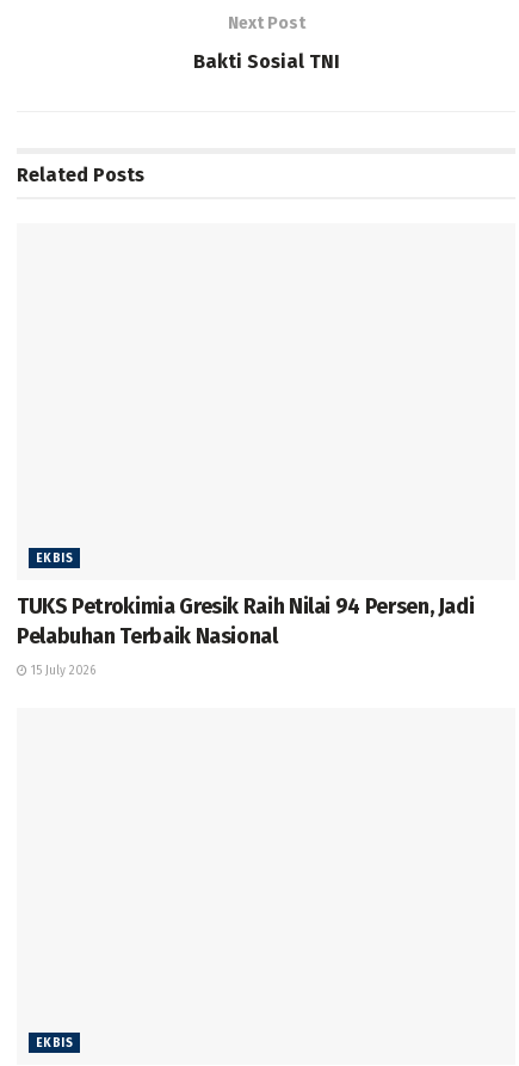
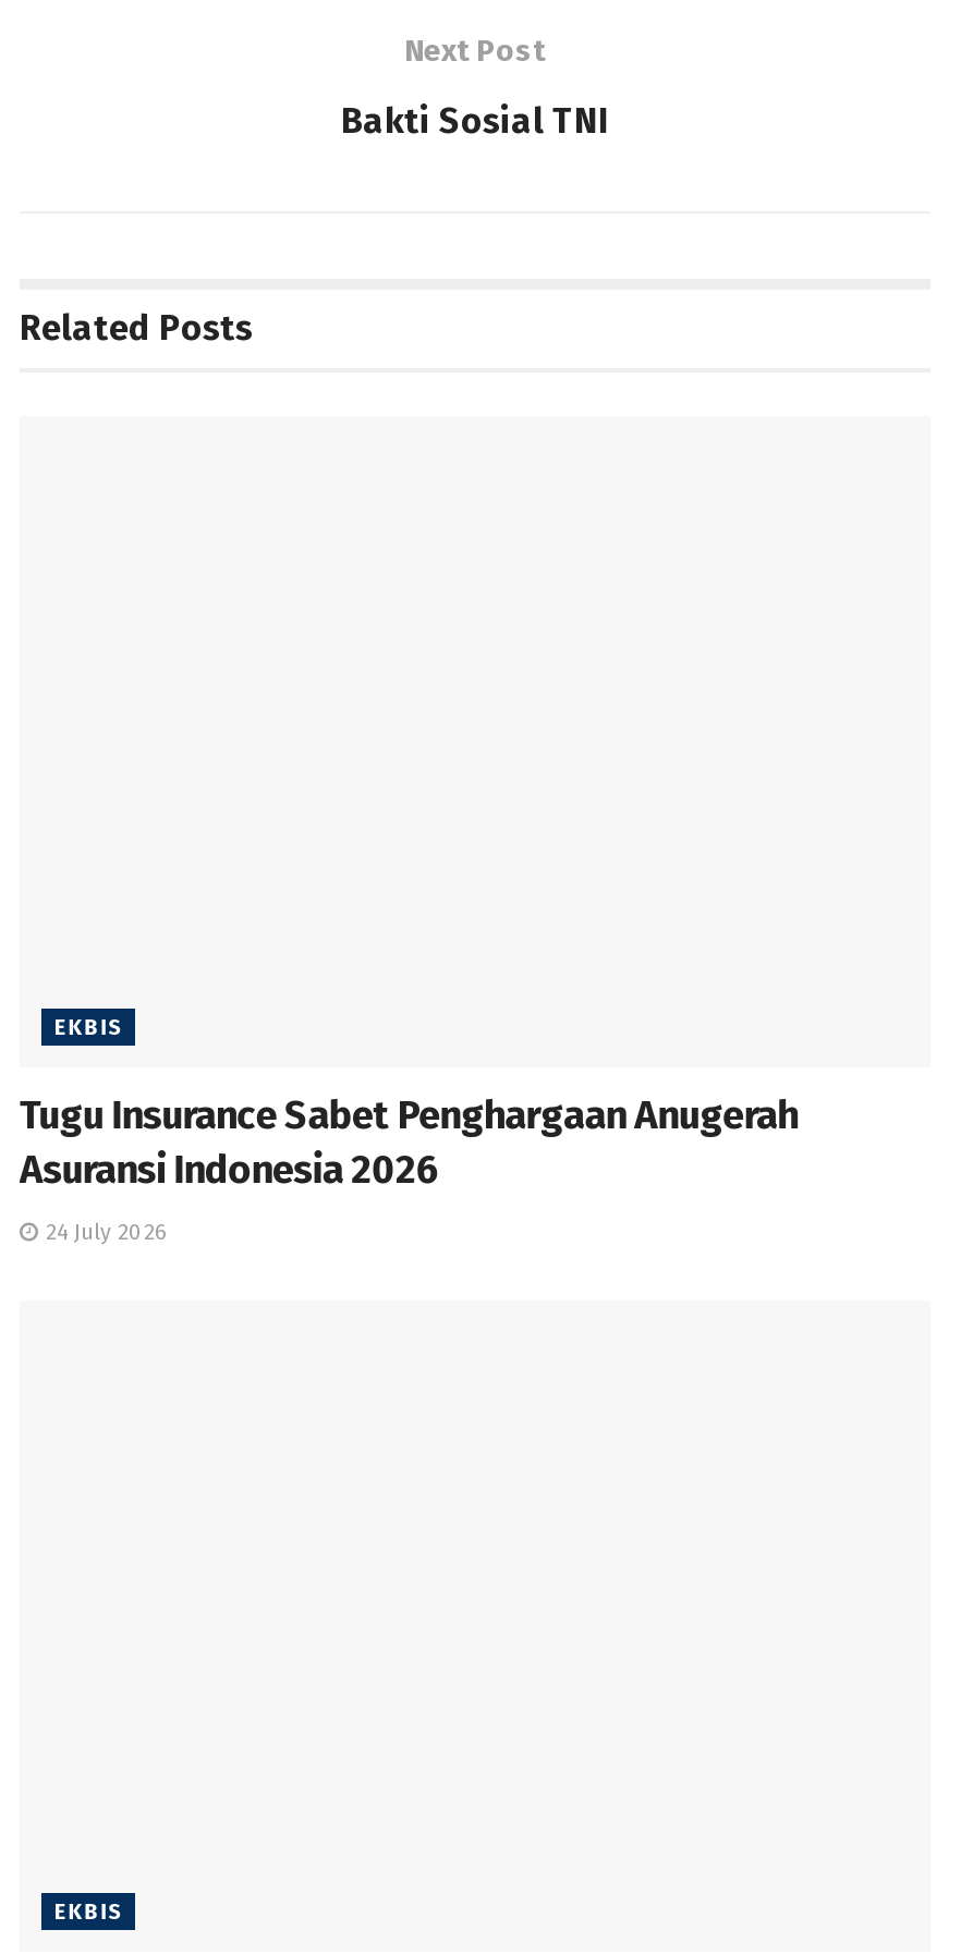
[17,593,474,650] TUKS Petrokimia Gresik Raih Nilai 94 Persen, Jadi | Pelabuhan Terbaik Nasional -> [20,1092,798,1194] Tugu Insurance Sabet Penghargaan Anugerah | Asuransi Indonesia 2026
[27,664,95,678] 15 July 2026 -> [39,1220,166,1246] 24 July 2026

